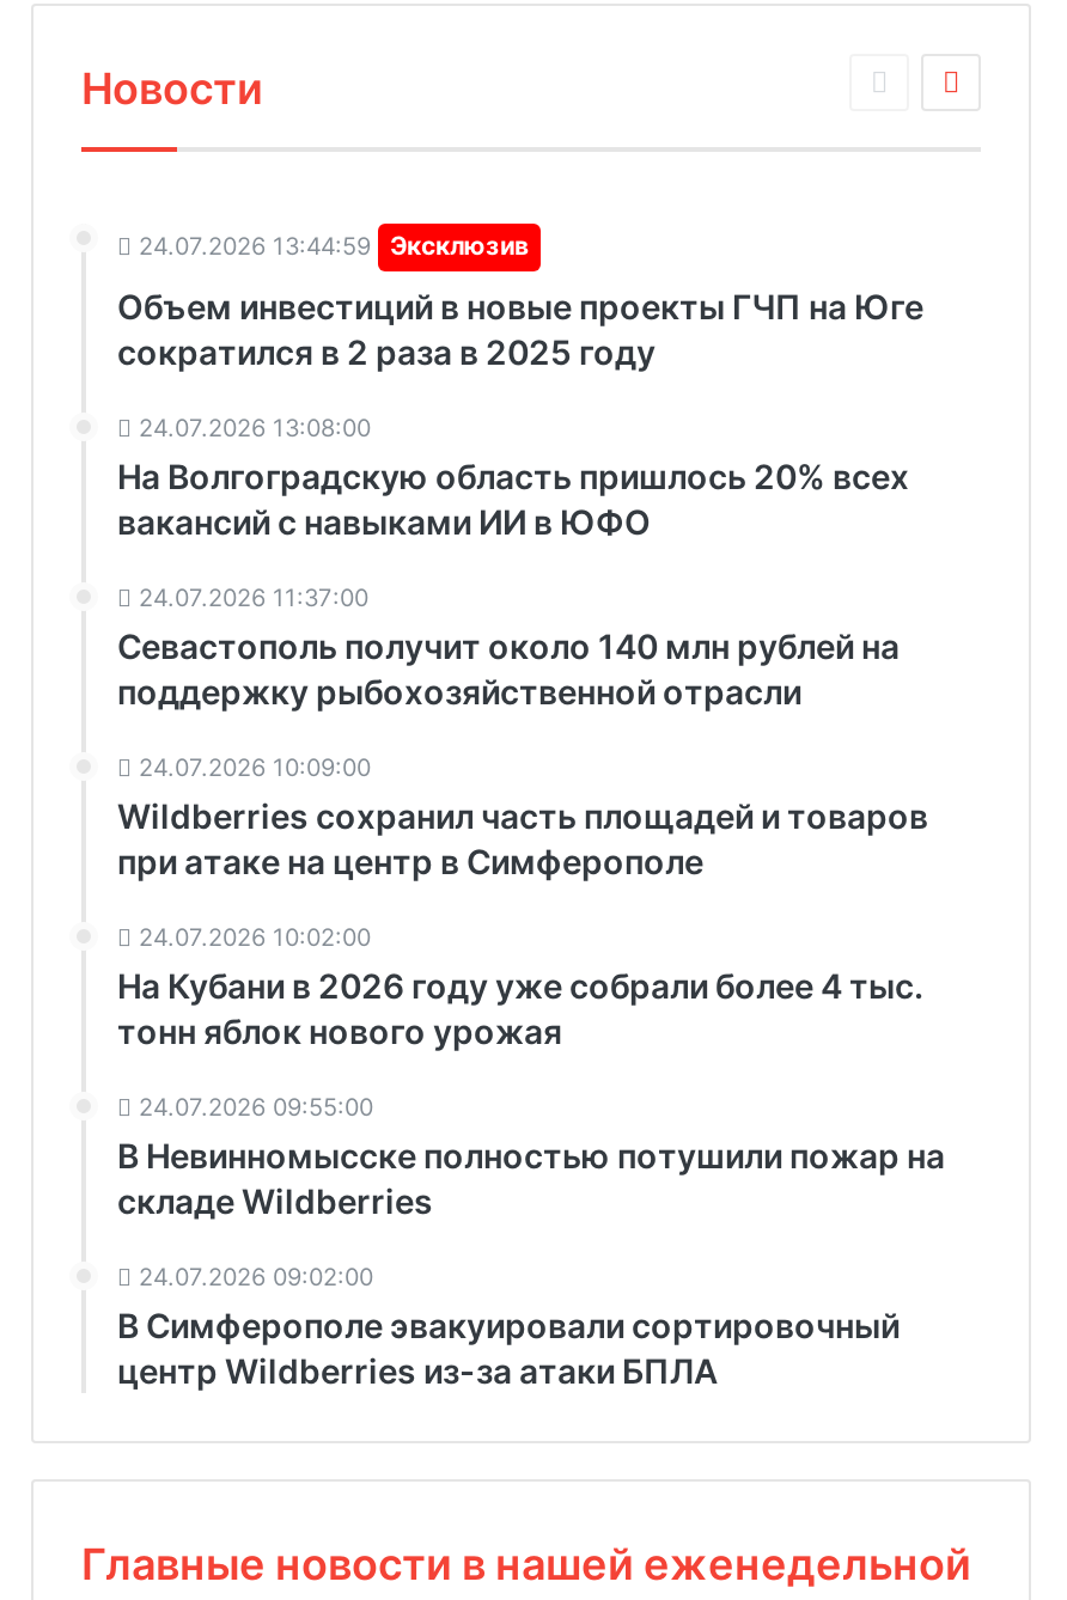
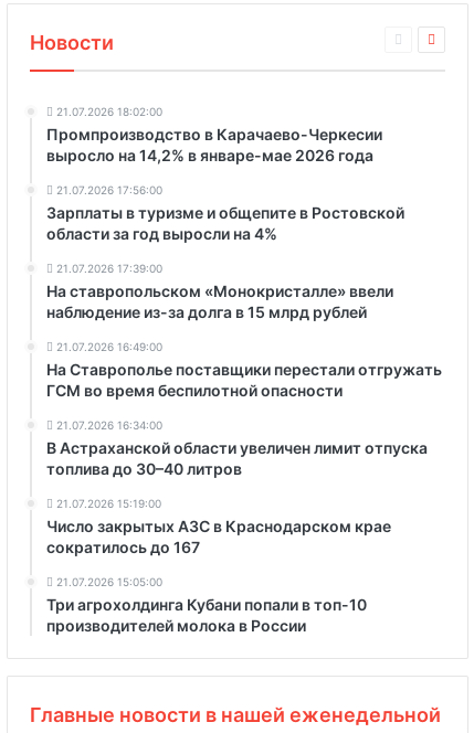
[117,231,945,1391] 24.07.2026 13:44:59 | Эксклюзив | Объем инвестиций в новые проекты ГЧП на Юге | сократился в 2 раза в 2025 году | 24.07.2026 13:08:00 | На Волгоградскую область пришлось 20% всех | вакансий с навыками ИИ в ЮФО | 24.07.2026 11:37:00 | Севастополь получит около 140 млн рублей на | поддержку рыбохозяйственной отрасли | 24.07.2026 10:09:00 | Wildberries сохранил часть площадей и товаров | при атаке на центр в Симферополе | 24.07.2026 10:02:00 | На Кубани в 2026 году уже собрали более 4 тыс. | тонн яблок нового урожая | 24.07.2026 09:55:00 | В Невинномысске полностью потушили пожар на | складе Wildberries | 24.07.2026 09:02:00 | В Симферополе эвакуировали сортировочный | центр Wildberries из-за атаки БПЛА -> [46,105,442,635] 21.07.2026 18:02:00 | Промпроизводство в Карачаево-Черкесии | выросло на 14,2% в январе-мае 2026 года | 21.07.2026 17:56:00 | Зарплаты в туризме и общепите в Ростовской | области за год выросли на 4% | 21.07.2026 17:39:00 | На ставропольском «Монокристалле» ввели | наблюдение из-за долга в 15 млрд рублей | 21.07.2026 16:49:00 | На Ставрополье поставщики перестали отгружать | ГСМ во время беспилотной опасности | 21.07.2026 16:34:00 | В Астраханской области увеличен лимит отпуска | топлива до 30–40 литров | 21.07.2026 15:19:00 | Число закрытых АЗС в Краснодарском крае | сократилось до 167 | 21.07.2026 15:05:00 | Три агрохолдинга Кубани попали в топ-10 | производителей молока в России

